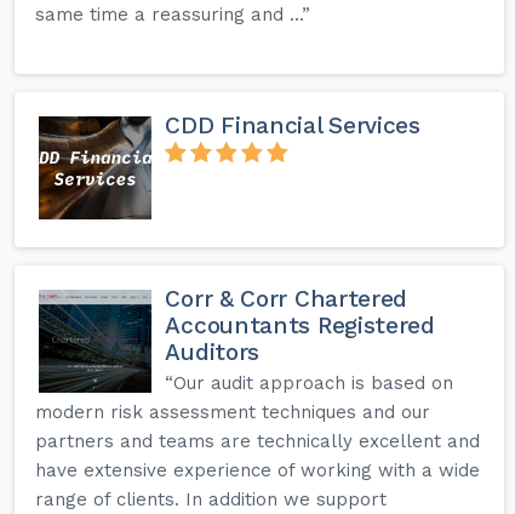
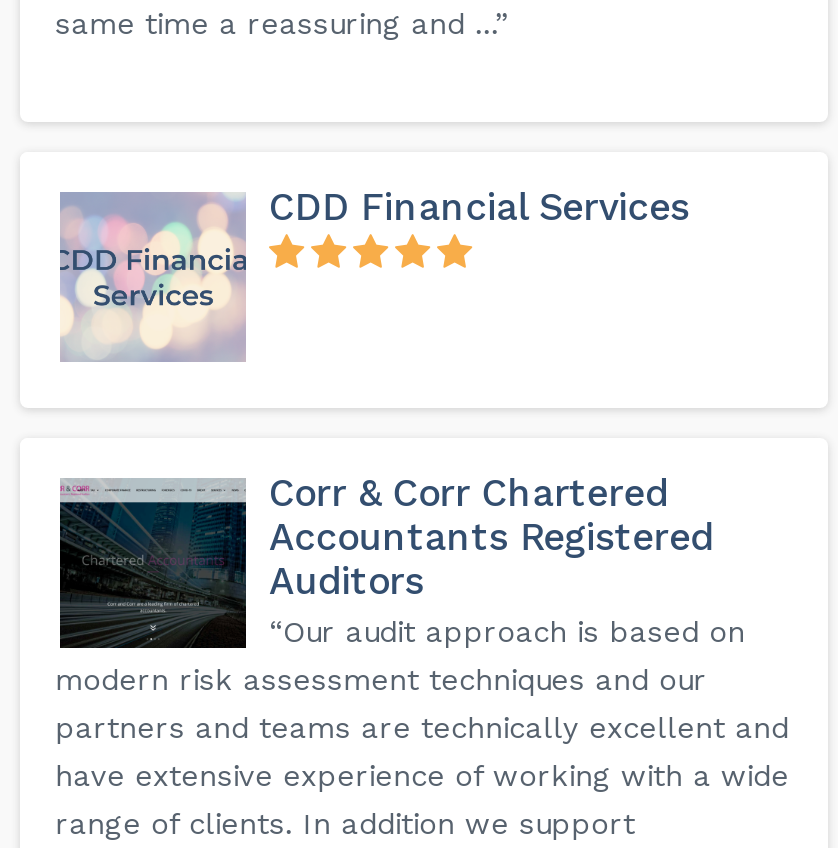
[38,115,151,221] [image] -> [58,192,246,362] [image]

